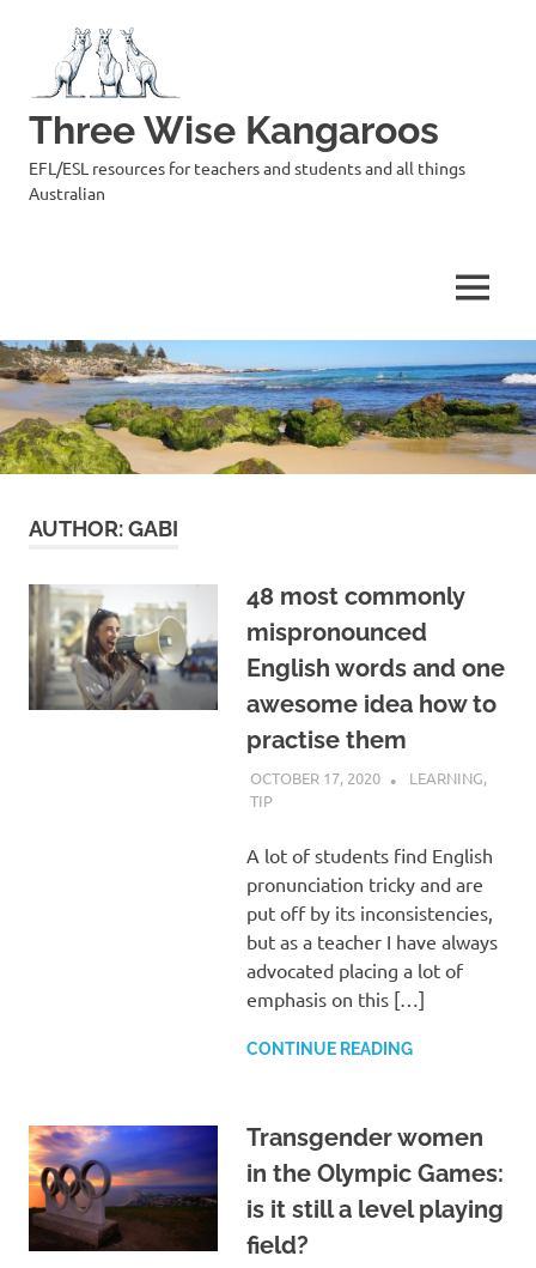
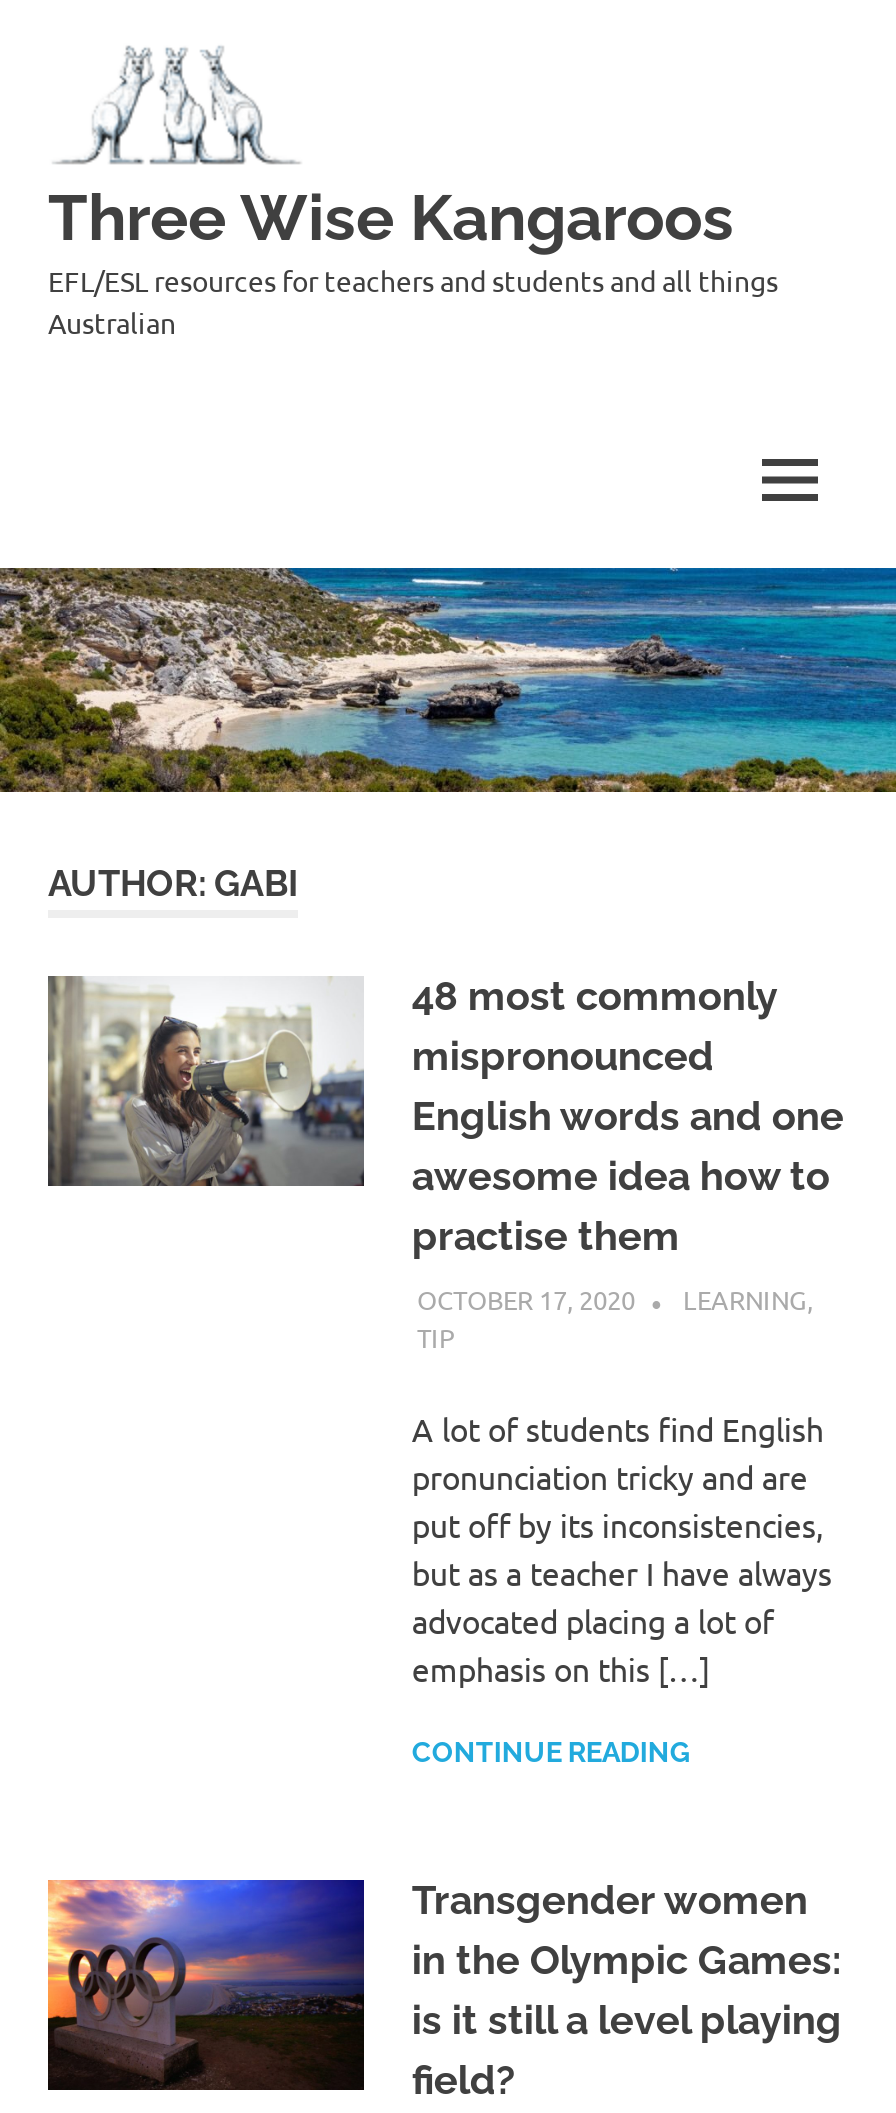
[4,340,532,475] [image] -> [6,566,890,794] [image]

